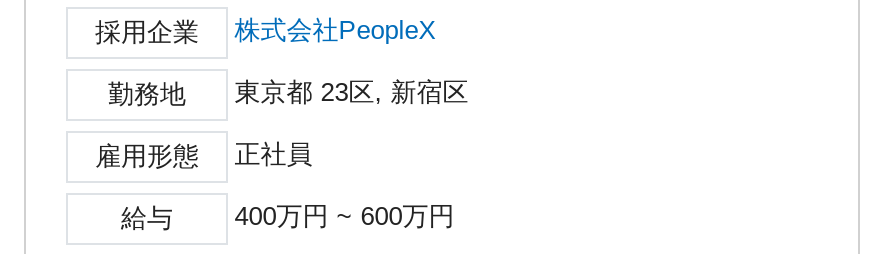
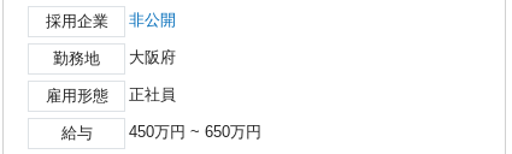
[234,15,436,45] 株式会社PeopleX -> [129,11,176,29] 非公開
[234,77,468,107] 東京都 23区, 新宿区 -> [129,48,176,66] 大阪府
[234,201,454,231] 400万円 ~ 600万円 -> [129,123,262,141] 450万円 ~ 650万円

